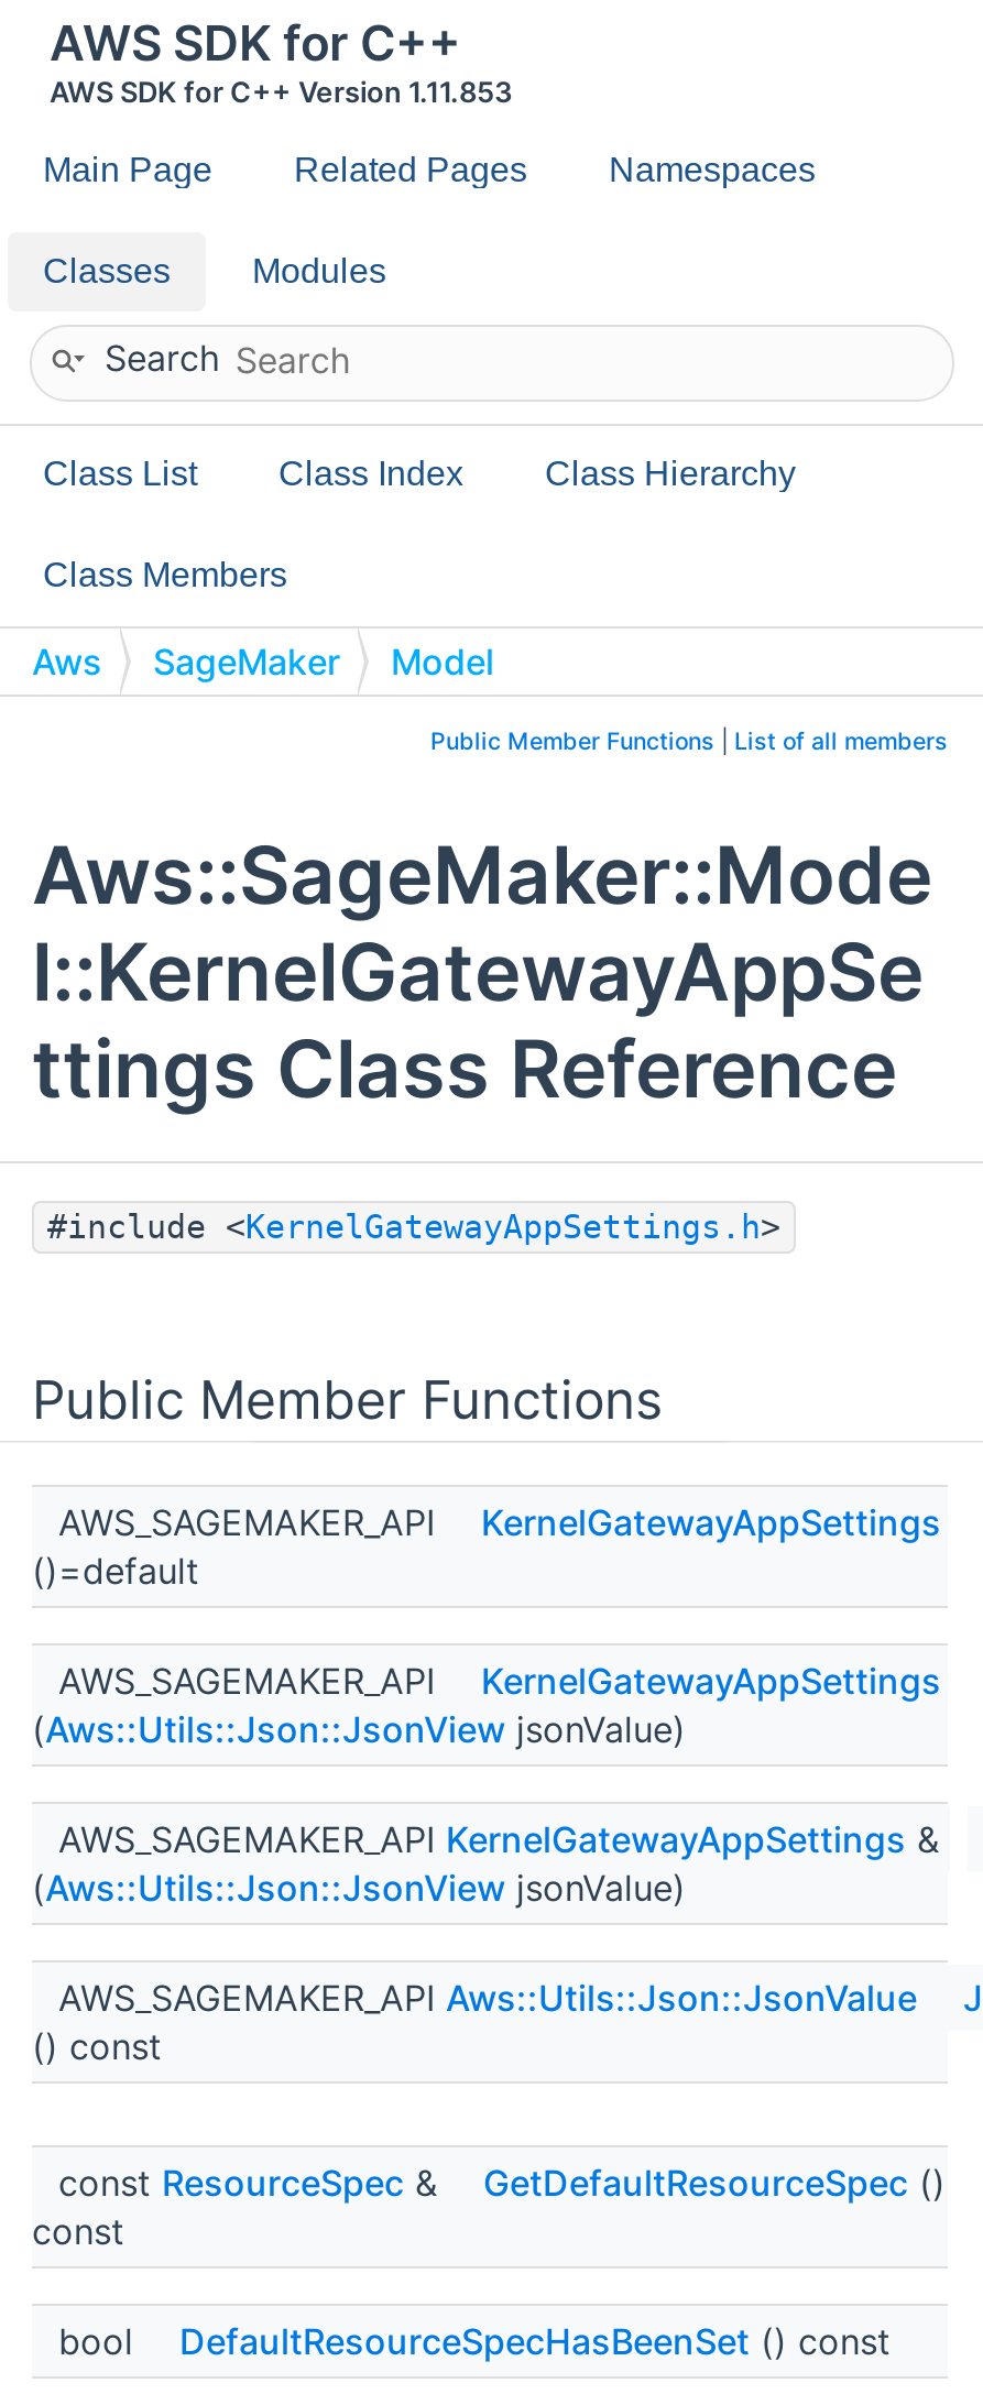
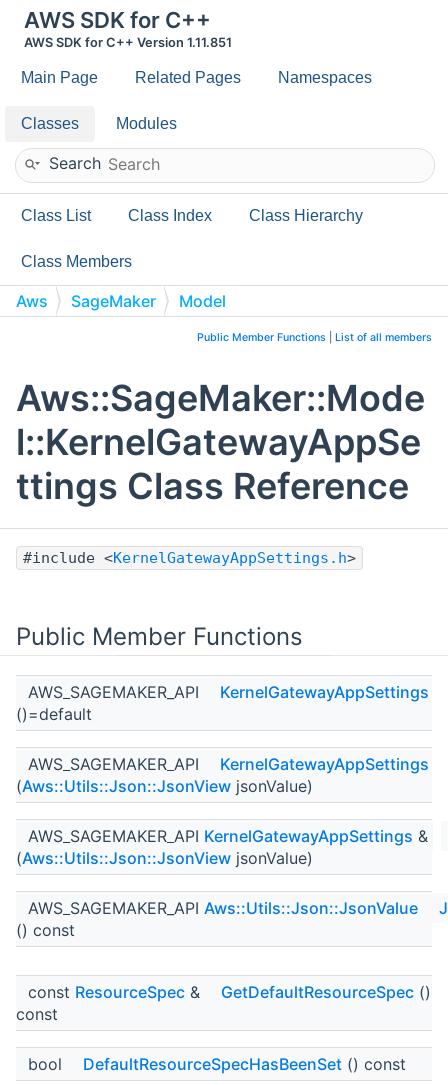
[50,76,512,109] AWS SDK for C++ Version 1.11.853 -> [24,35,232,50] AWS SDK for C++ Version 1.11.851

